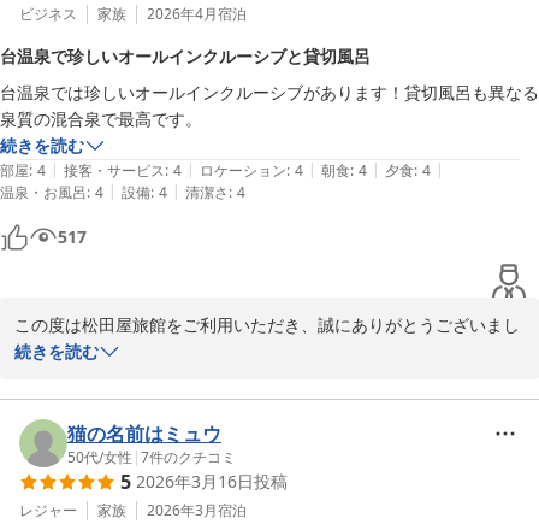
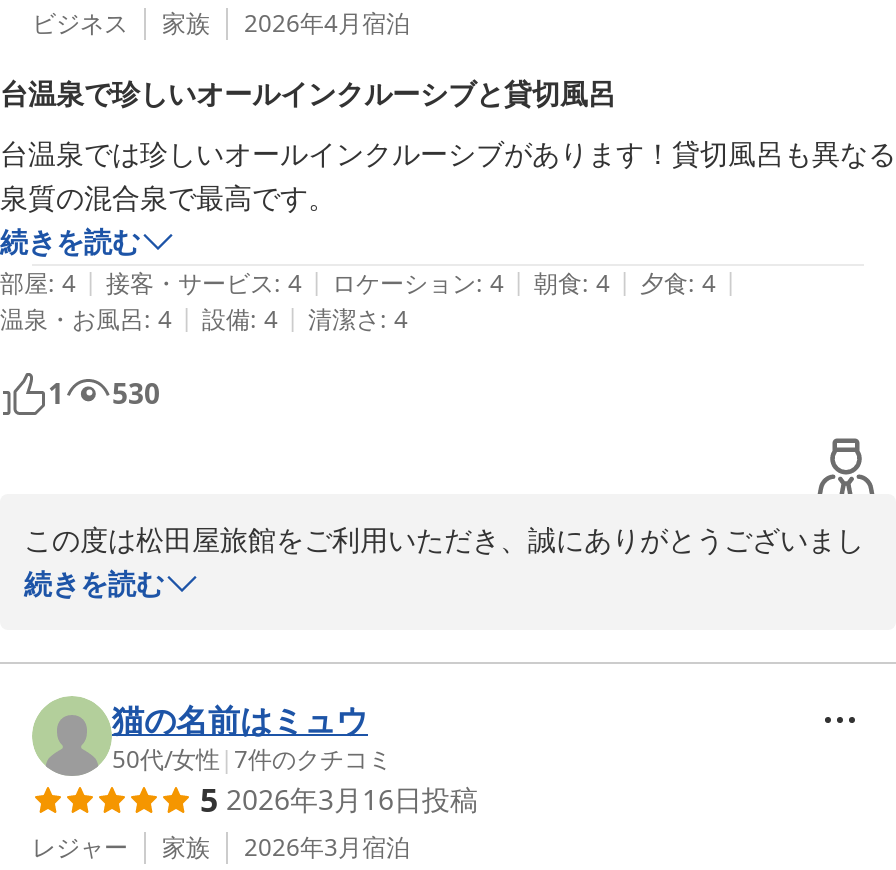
[58,225,87,248] 517 -> [48,374,160,412] 1 | 530

